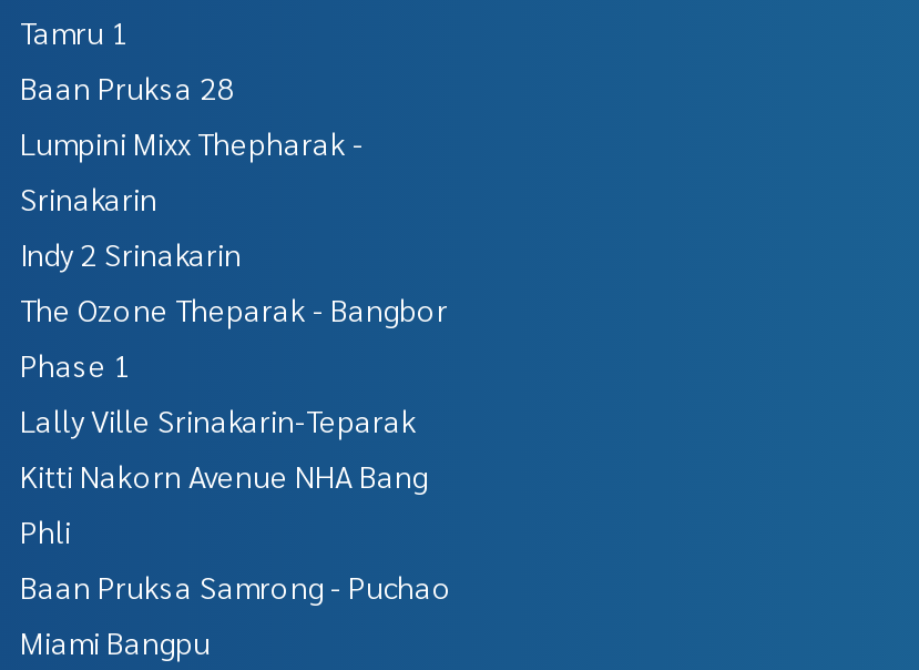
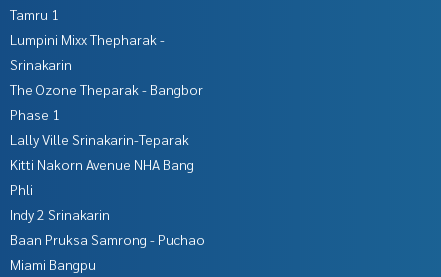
[20,66,235,106] Baan Pruksa 28 -> none
moved [20,233,242,272] -> [10,205,110,223]: Indy 2 Srinakarin
moved [20,288,448,550] -> [10,80,203,198]: The Ozone Theparak - Bangbor | Phase 1 | Lally Ville Srinakarin-Teparak | Kitti Nakorn Avenue NHA Bang | Phli

